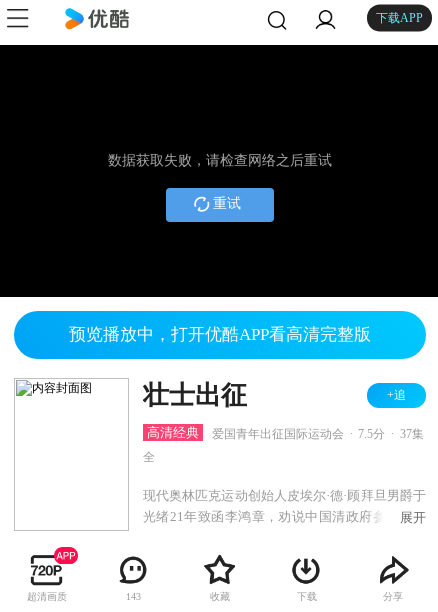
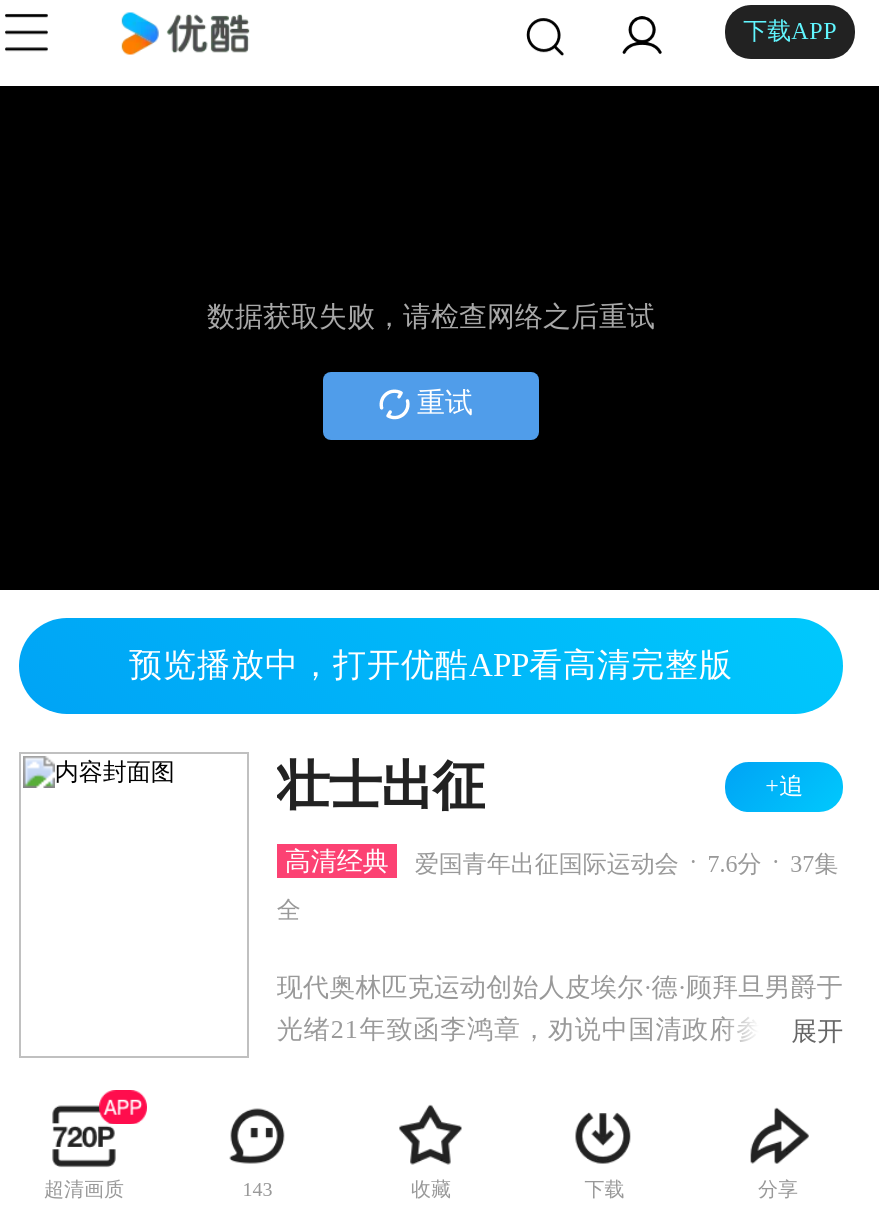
[212,422,424,440] 爱国青年出征国际运动会 . 7.5分 . 37集 -> [415,840,838,877] 爱国青年出征国际运动会 . 7.6分 . 37集

